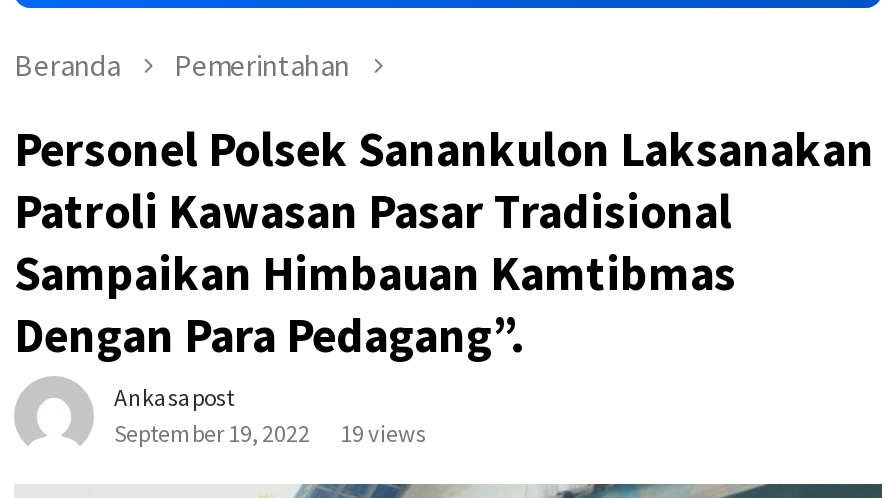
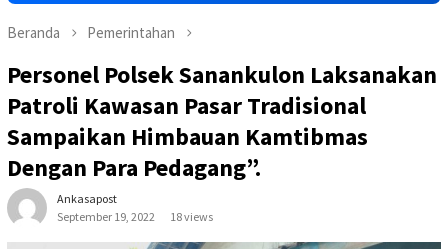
[114,419,426,449] September 19, 2022 19 views -> [57,209,213,224] September 19, 2022 18 views

